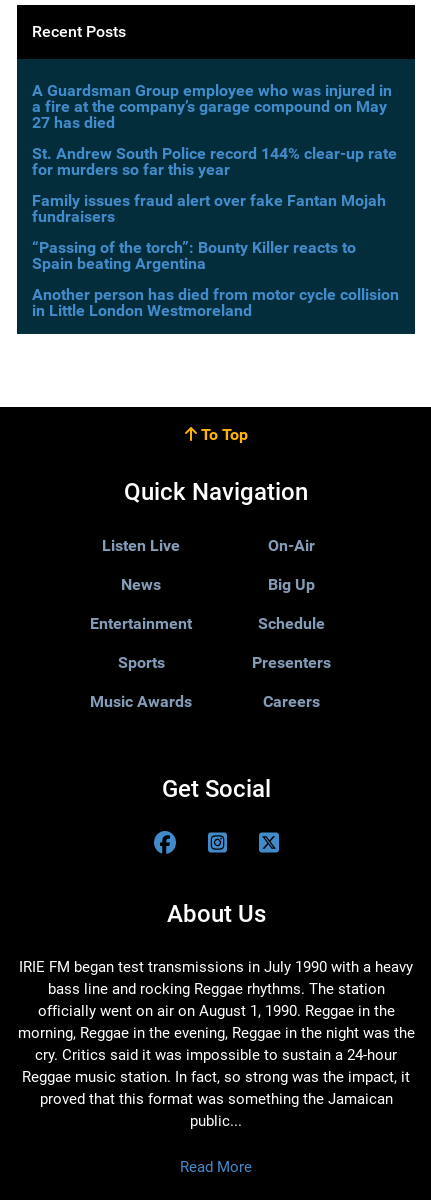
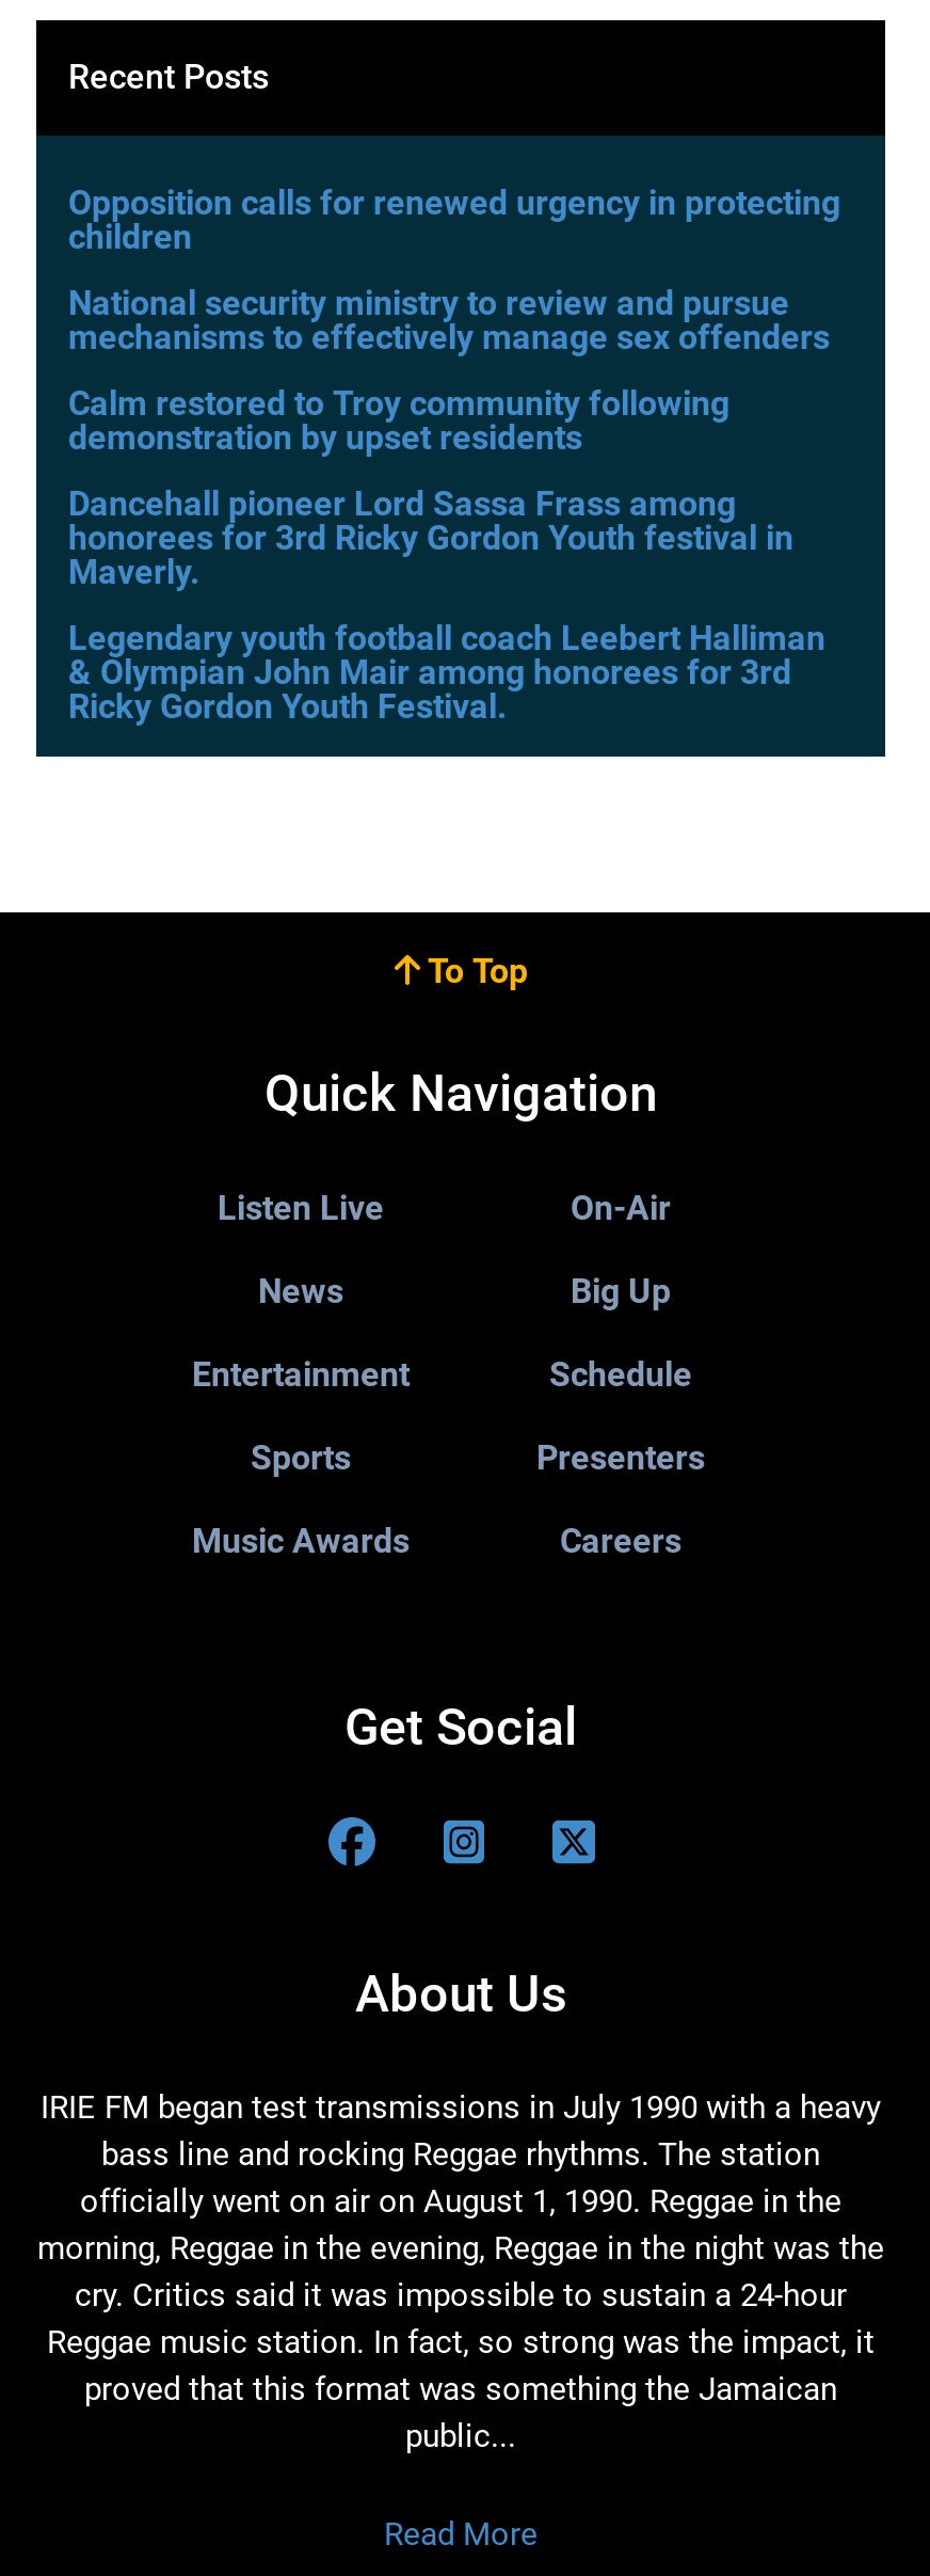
[32,81,392,132] A Guardsman Group employee who was injured in | a fire at the company’s garage compound on May | 27 has died -> [68,182,840,257] Opposition calls for renewed urgency in protecting | children
[32,144,397,179] St. Andrew South Police record 144% clear-up rate | for murders so far this year -> [68,283,830,357] National security ministry to review and pursue | mechanisms to effectively manage sex offenders
[32,191,386,226] Family issues fraud alert over fake Fantan Mojah | fundraisers -> [68,383,729,458] Calm restored to Troy community following | demonstration by upset residents
[32,238,356,273] “Passing of the torch”: Bounty Killer reacts to | Spain beating Argentina -> [68,483,793,592] Dancehall pioneer Lord Sassa Frass among | honorees for 3rd Ricky Gordon Youth festival in | Maverly.
[32,285,399,320] Another person has died from motor cycle collision | in Little London Westmoreland -> [68,618,825,727] Legendary youth football coach Leebert Halliman | & Olympian John Mair among honorees for 3rd | Ricky Gordon Youth Festival.

